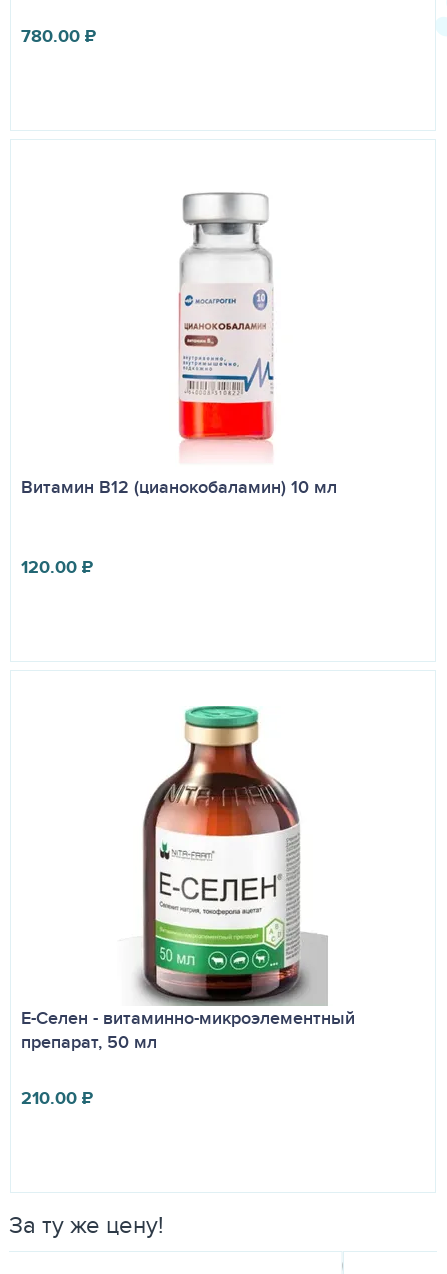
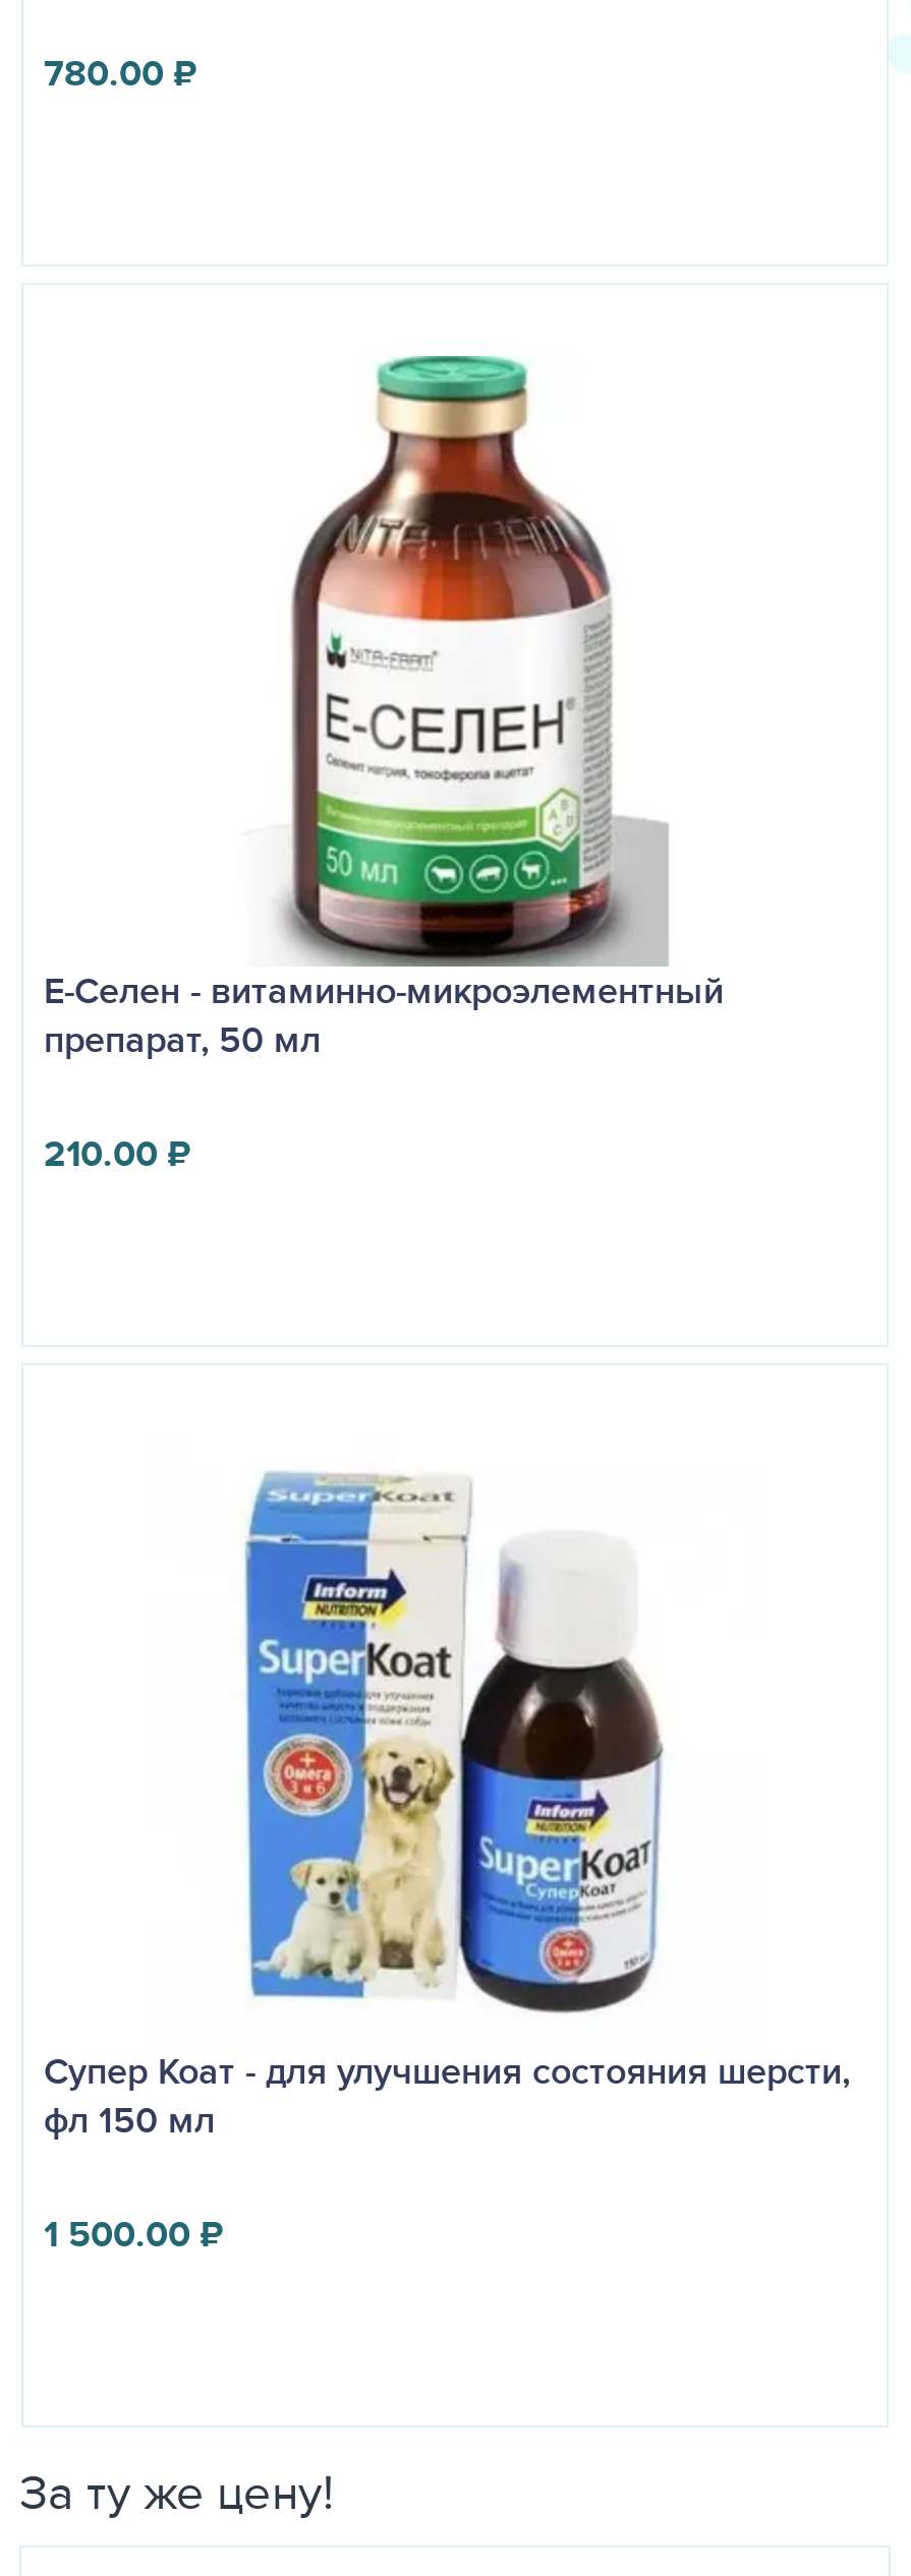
[21,192,337,580] [image] | Витамин B12 (цианокобаламин) 10 мл | 120.00 ₽ -> none
moved [21,704,355,1111] -> [44,352,724,1180]: [image] | Е-Селен - витаминно-микроэлементный | препарат, 50 мл | 210.00 ₽
none -> [44,1471,850,2261] [image] | Супер Коат - для улучшения состояния шерсти, | фл 150 мл | 1 500.00 ₽

